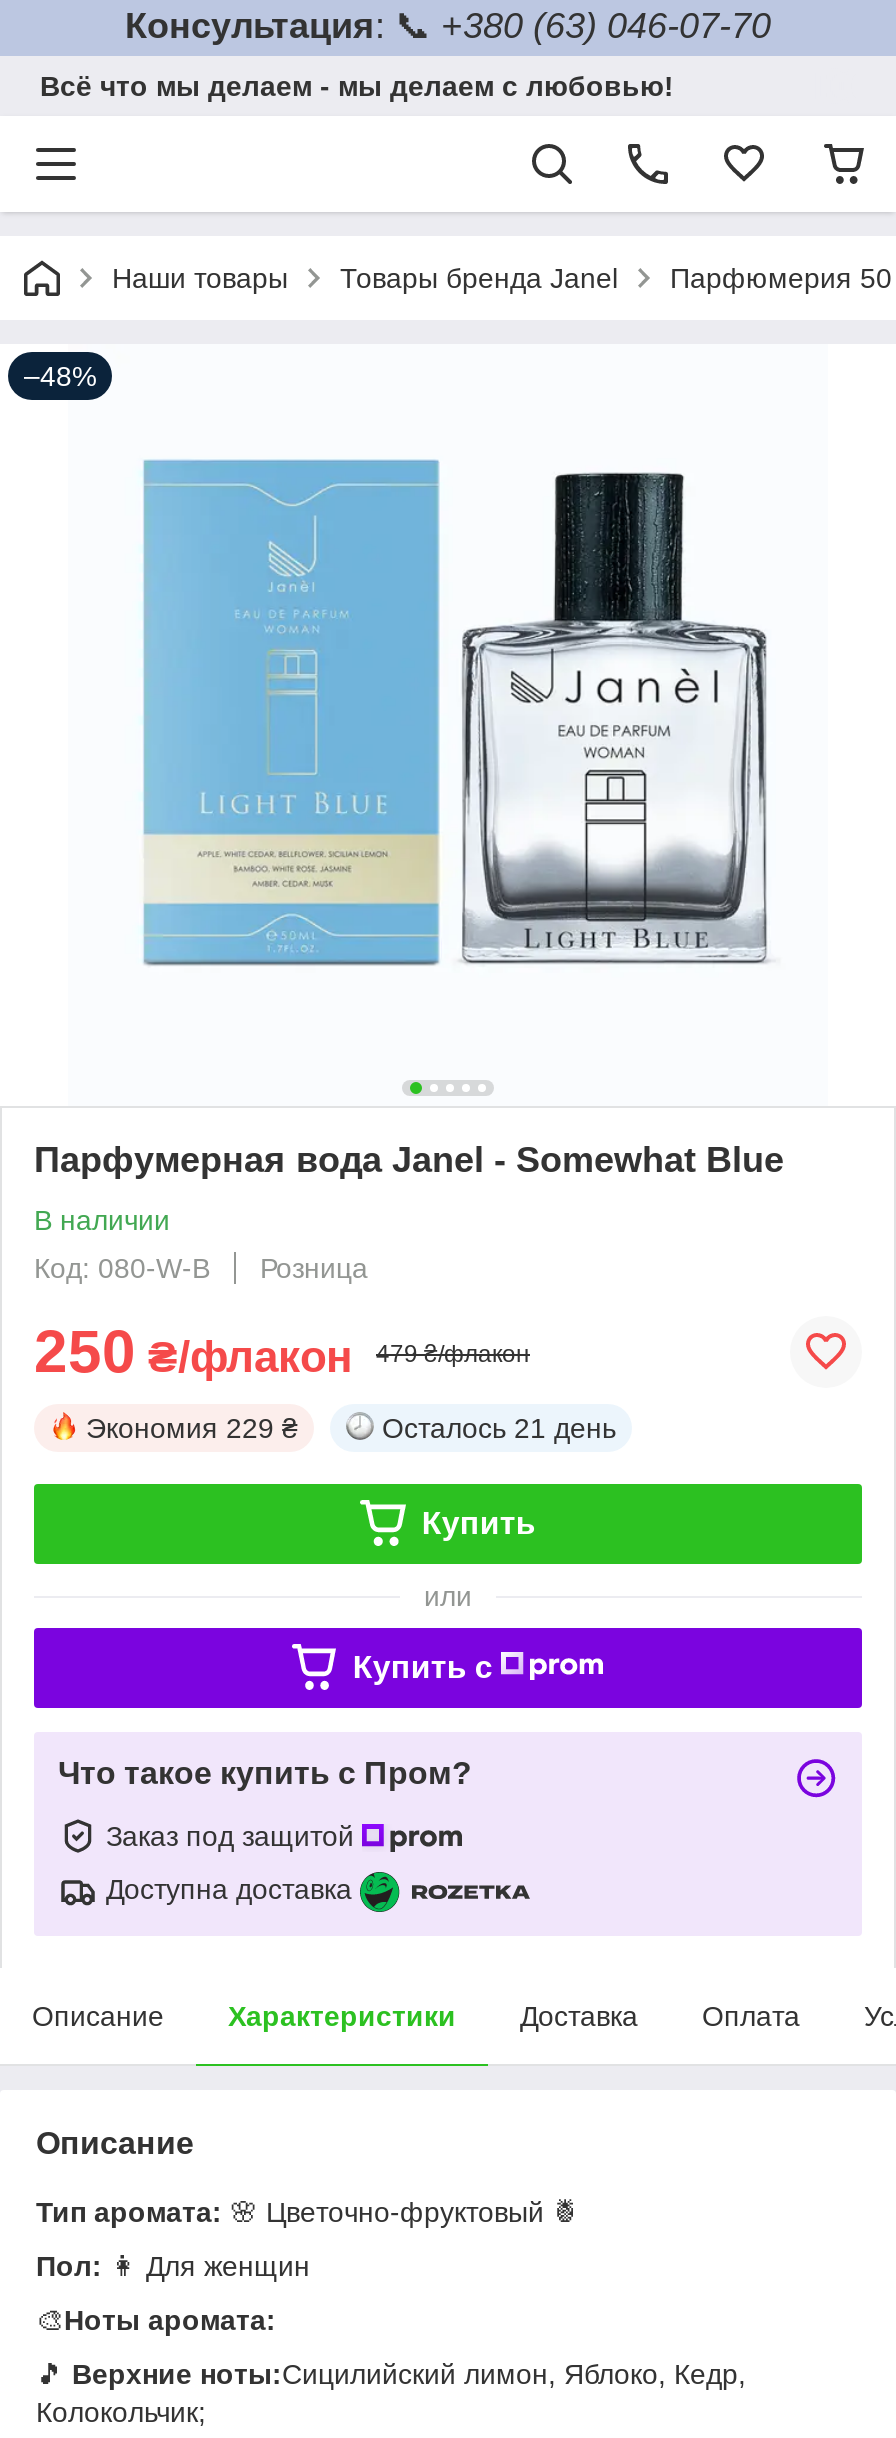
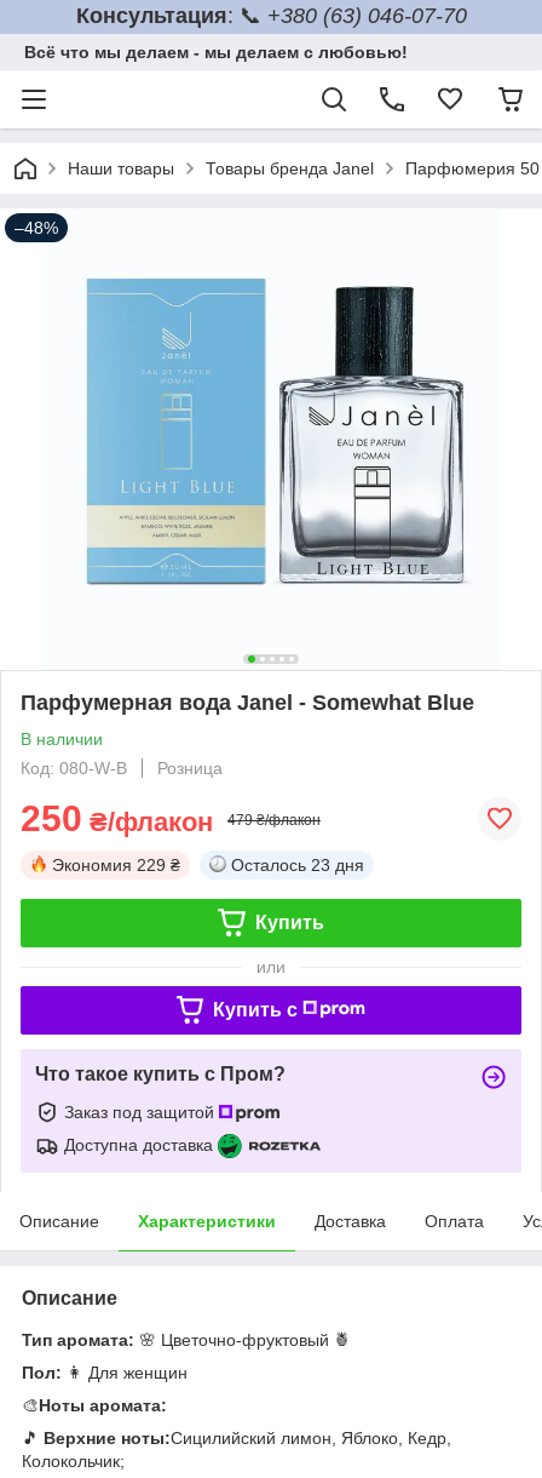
[382,1412,616,1444] Осталось 21 день -> [231,855,364,874] Осталось 23 дня

